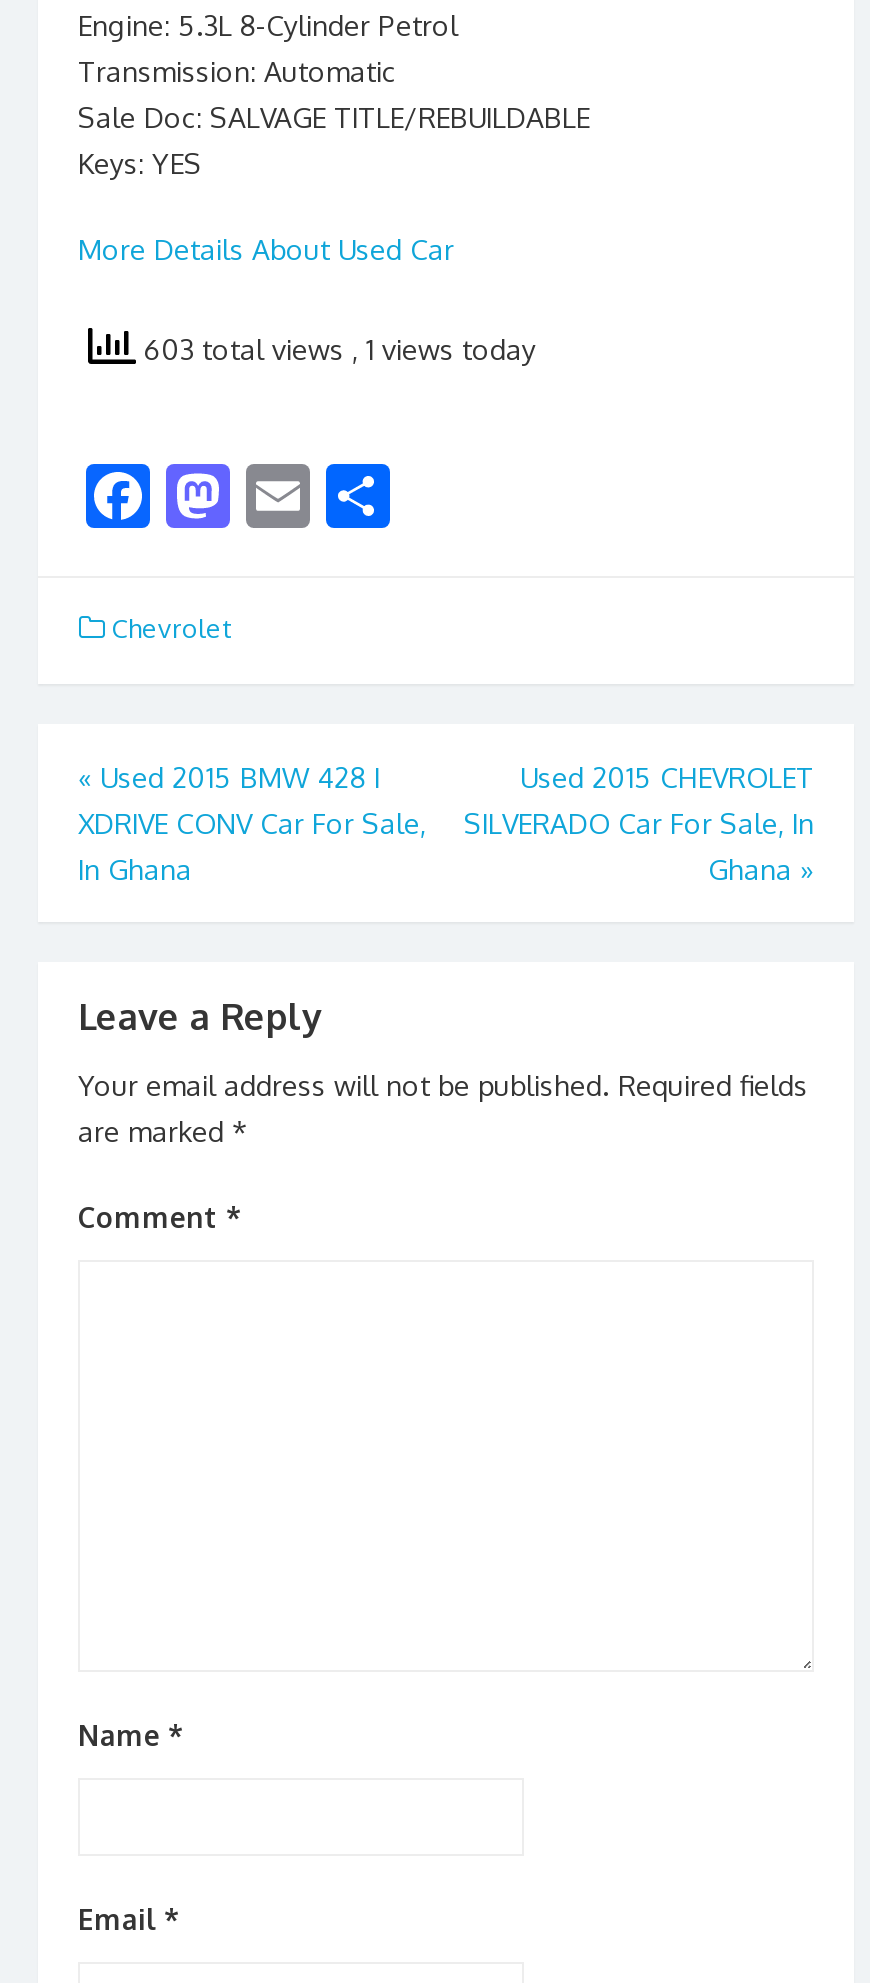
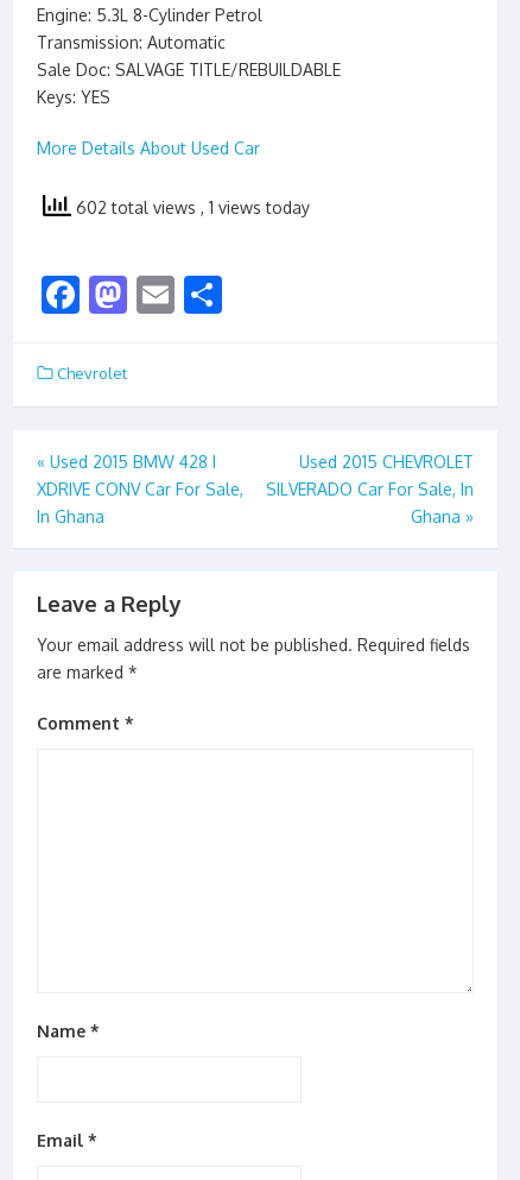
[136,332,536,366] 603 total views, 1 views today -> [71,197,310,217] 602 total views, 1 views today

